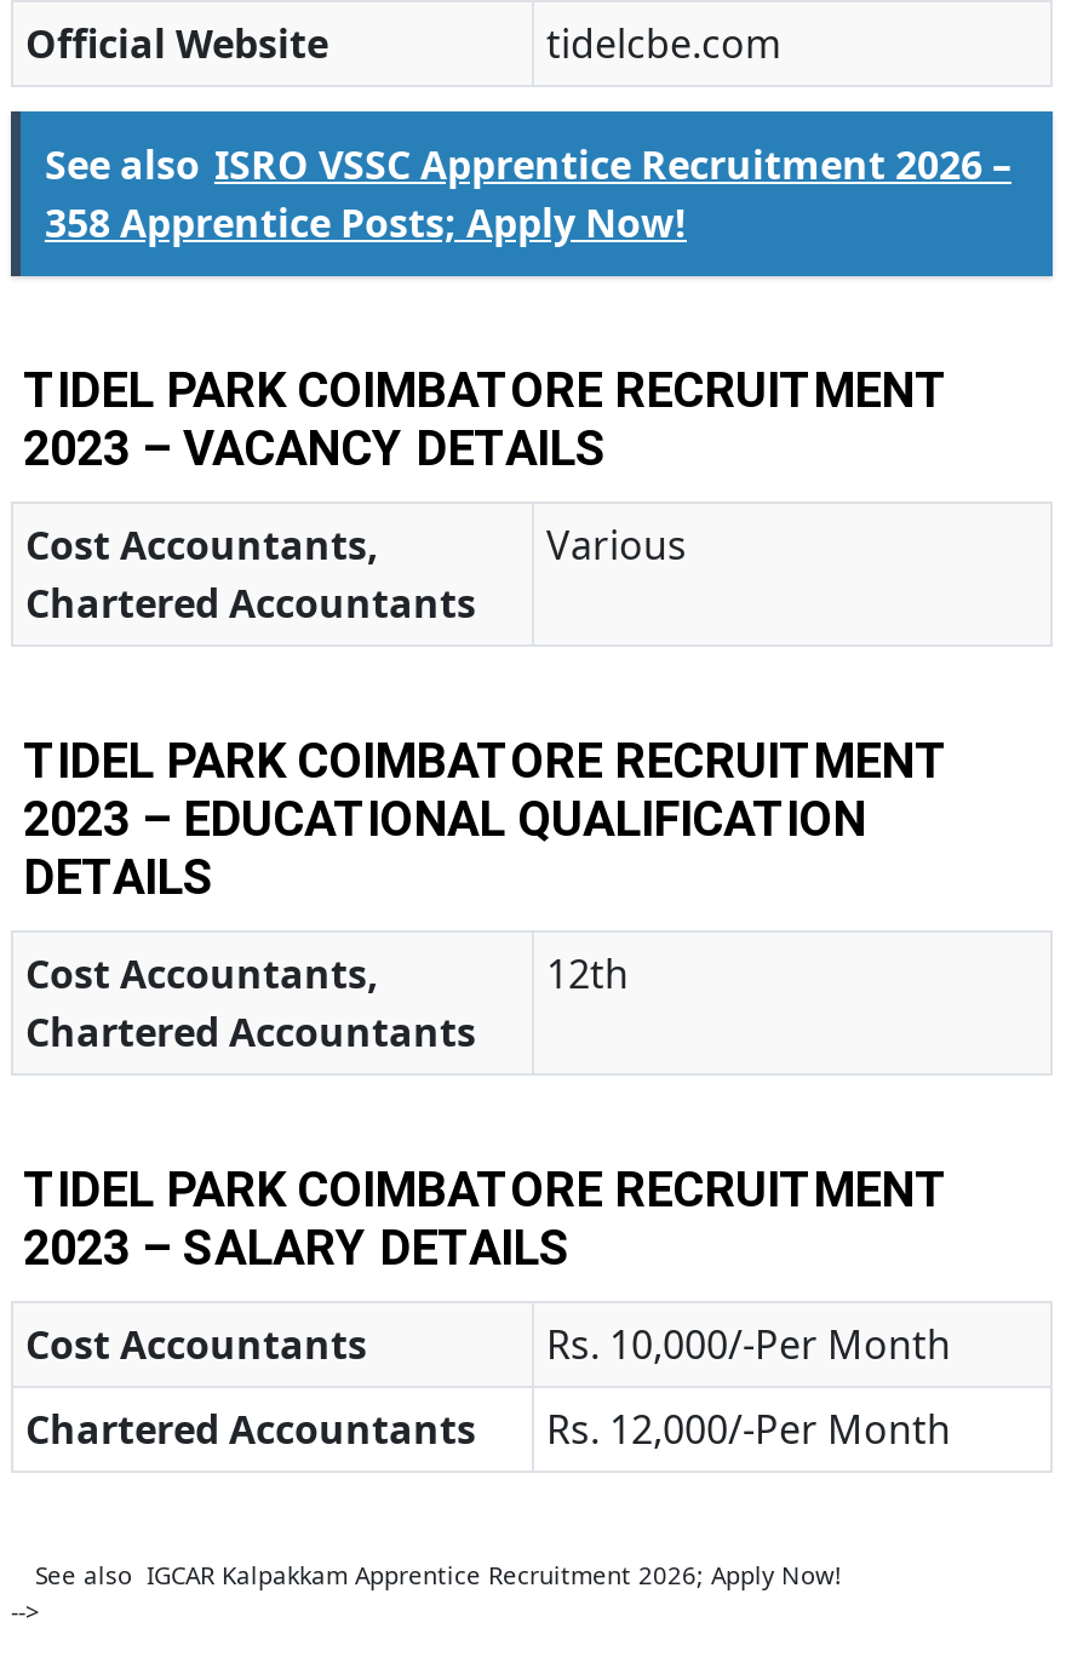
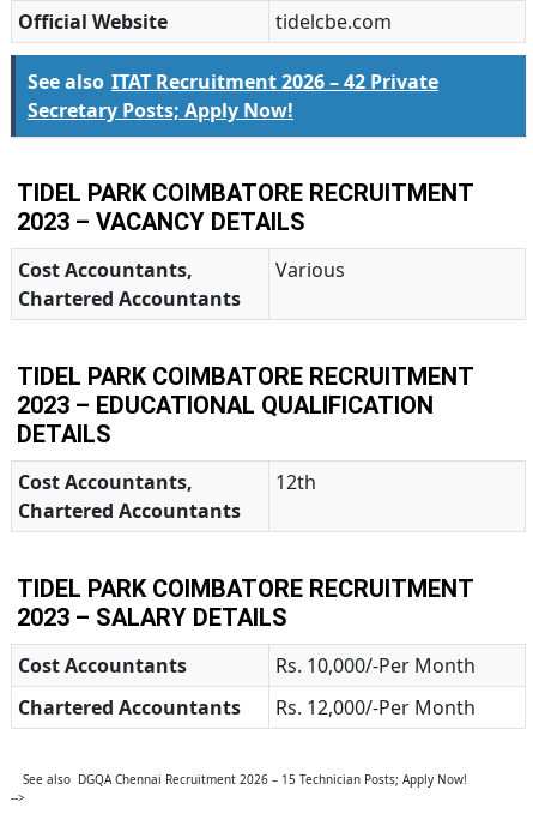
[45,139,1011,250] See also ISRO VSSC Apprentice Recruitment 2026 – | 358 Apprentice Posts; Apply Now! -> [28,69,438,124] See also ITAT Recruitment 2026 – 42 Private | Secretary Posts; Apply Now!
[35,1559,842,1593] See also IGCAR Kalpakkam Apprentice Recruitment 2026; Apply Now! -> [23,771,467,788] See also DGQA Chennai Recruitment 2026 – 15 Technician Posts; Apply Now!

